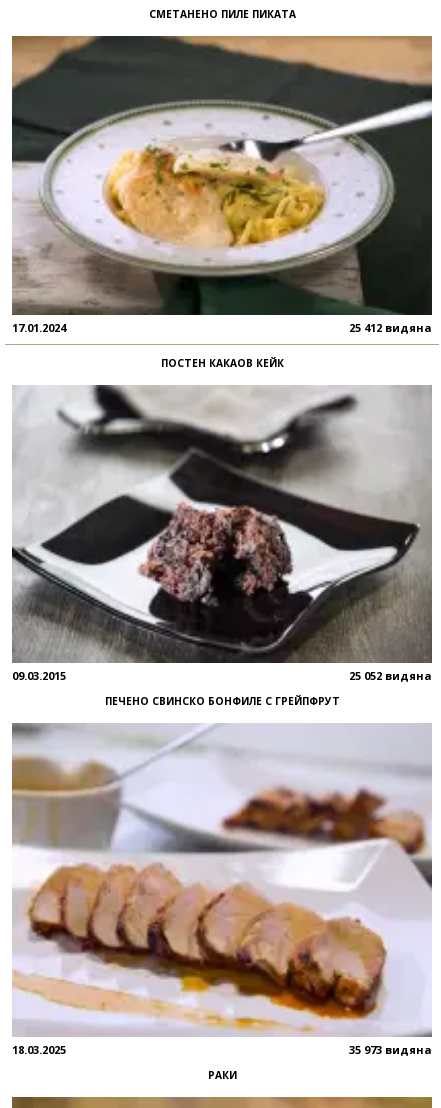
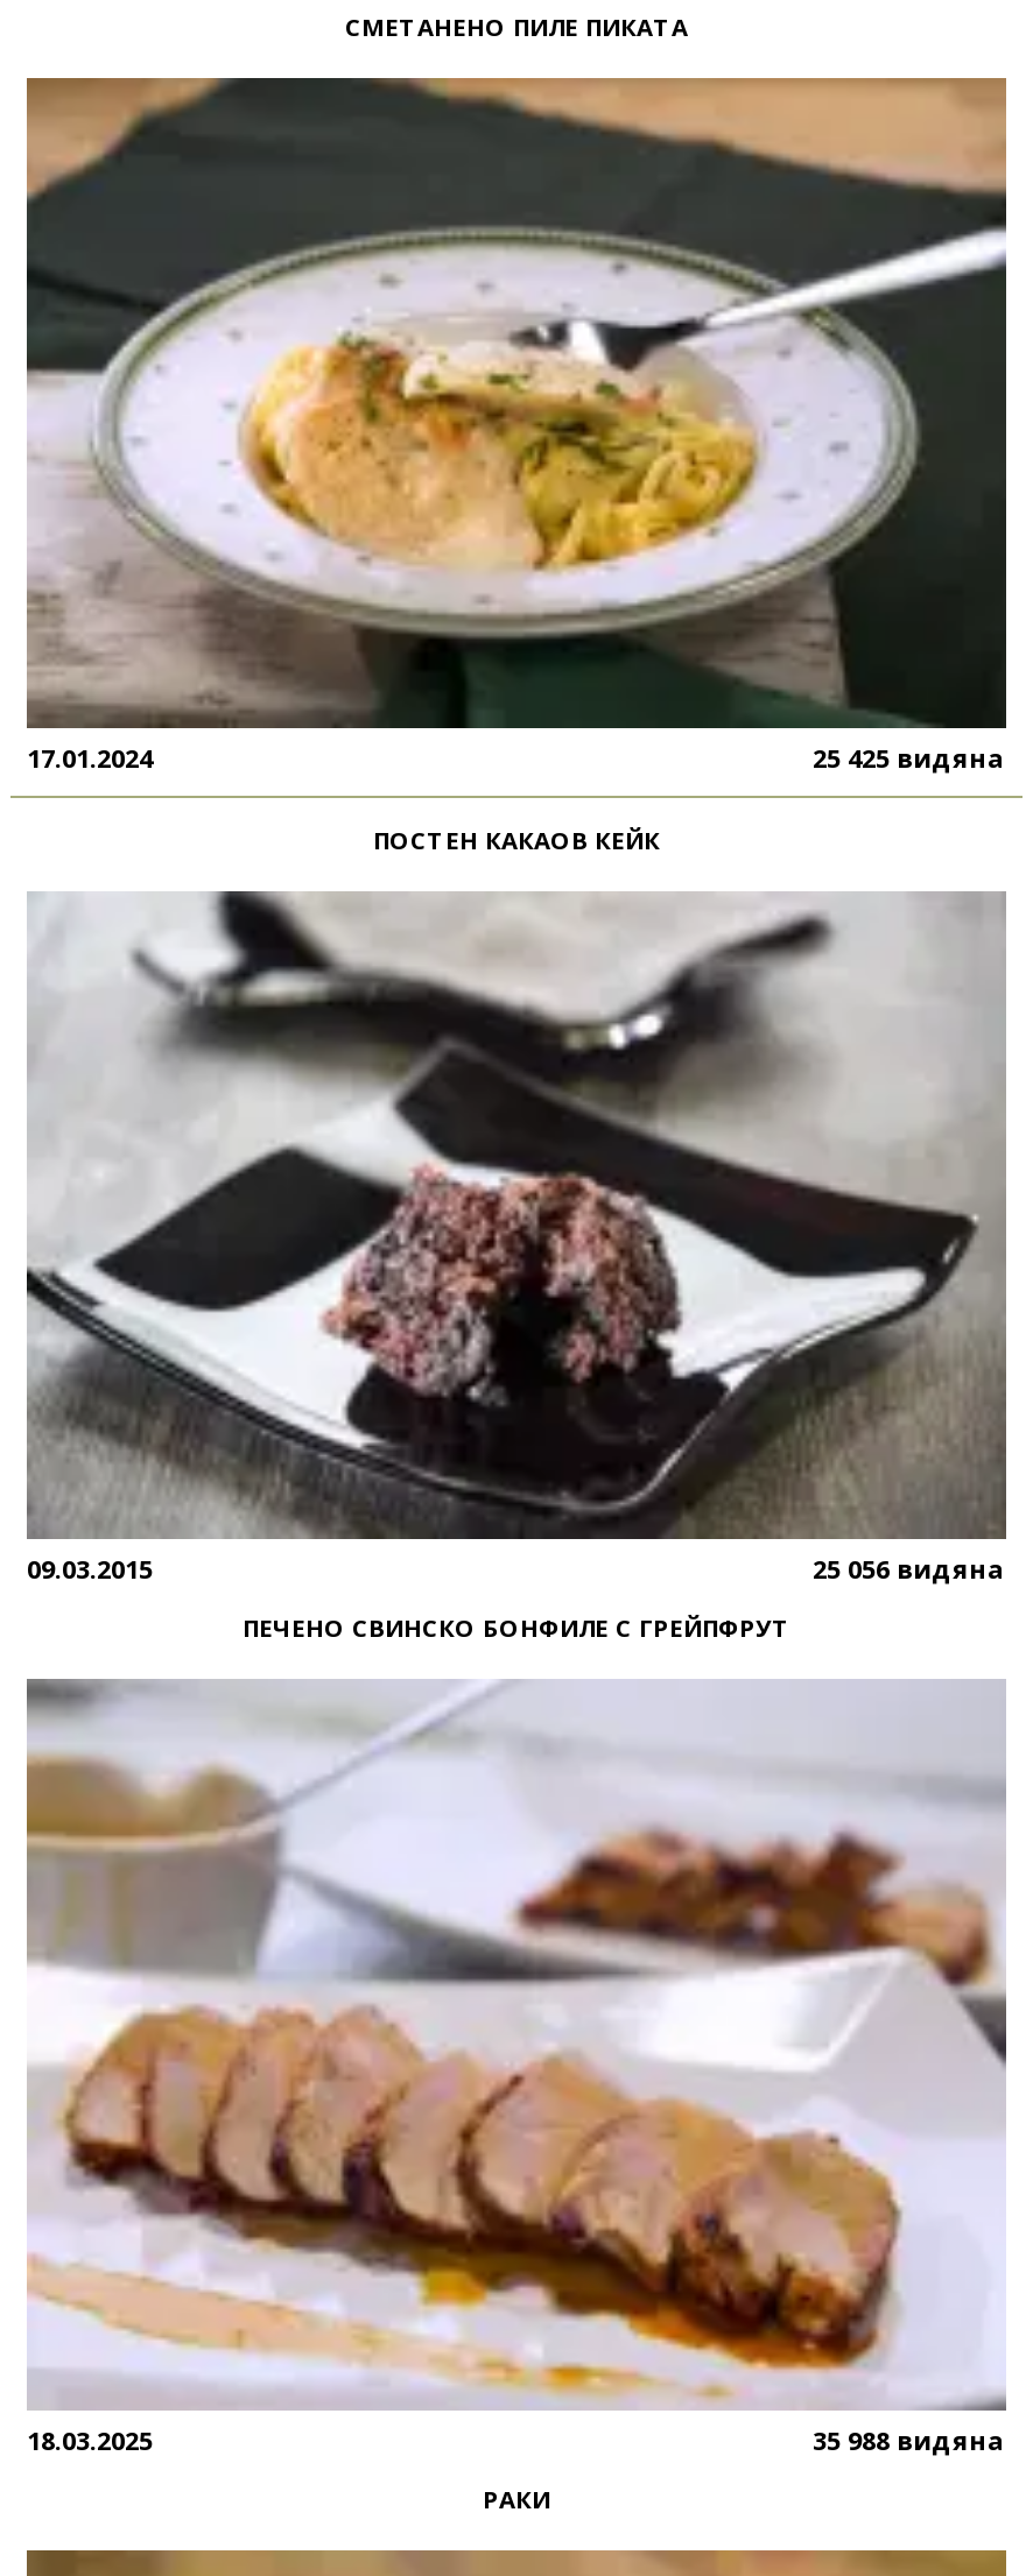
[349,320,432,335] 25 412 видяна -> [813,739,1006,774] 25 425 видяна
[349,668,432,683] 25 052 видяна -> [813,1551,1006,1586] 25 056 видяна
[349,1042,432,1057] 35 973 видяна -> [813,2422,1006,2456] 35 988 видяна

